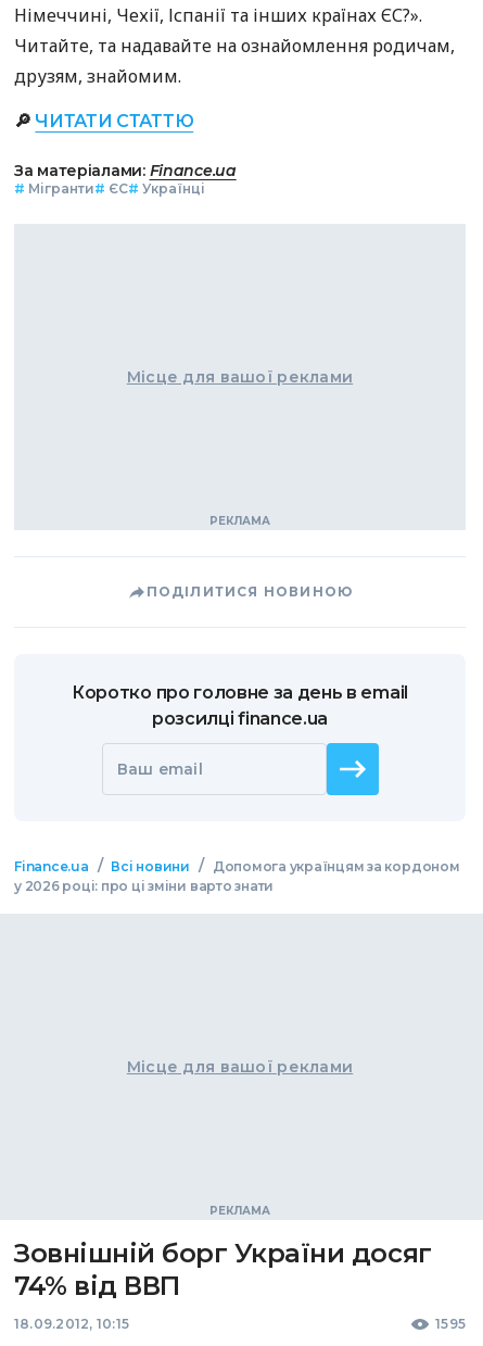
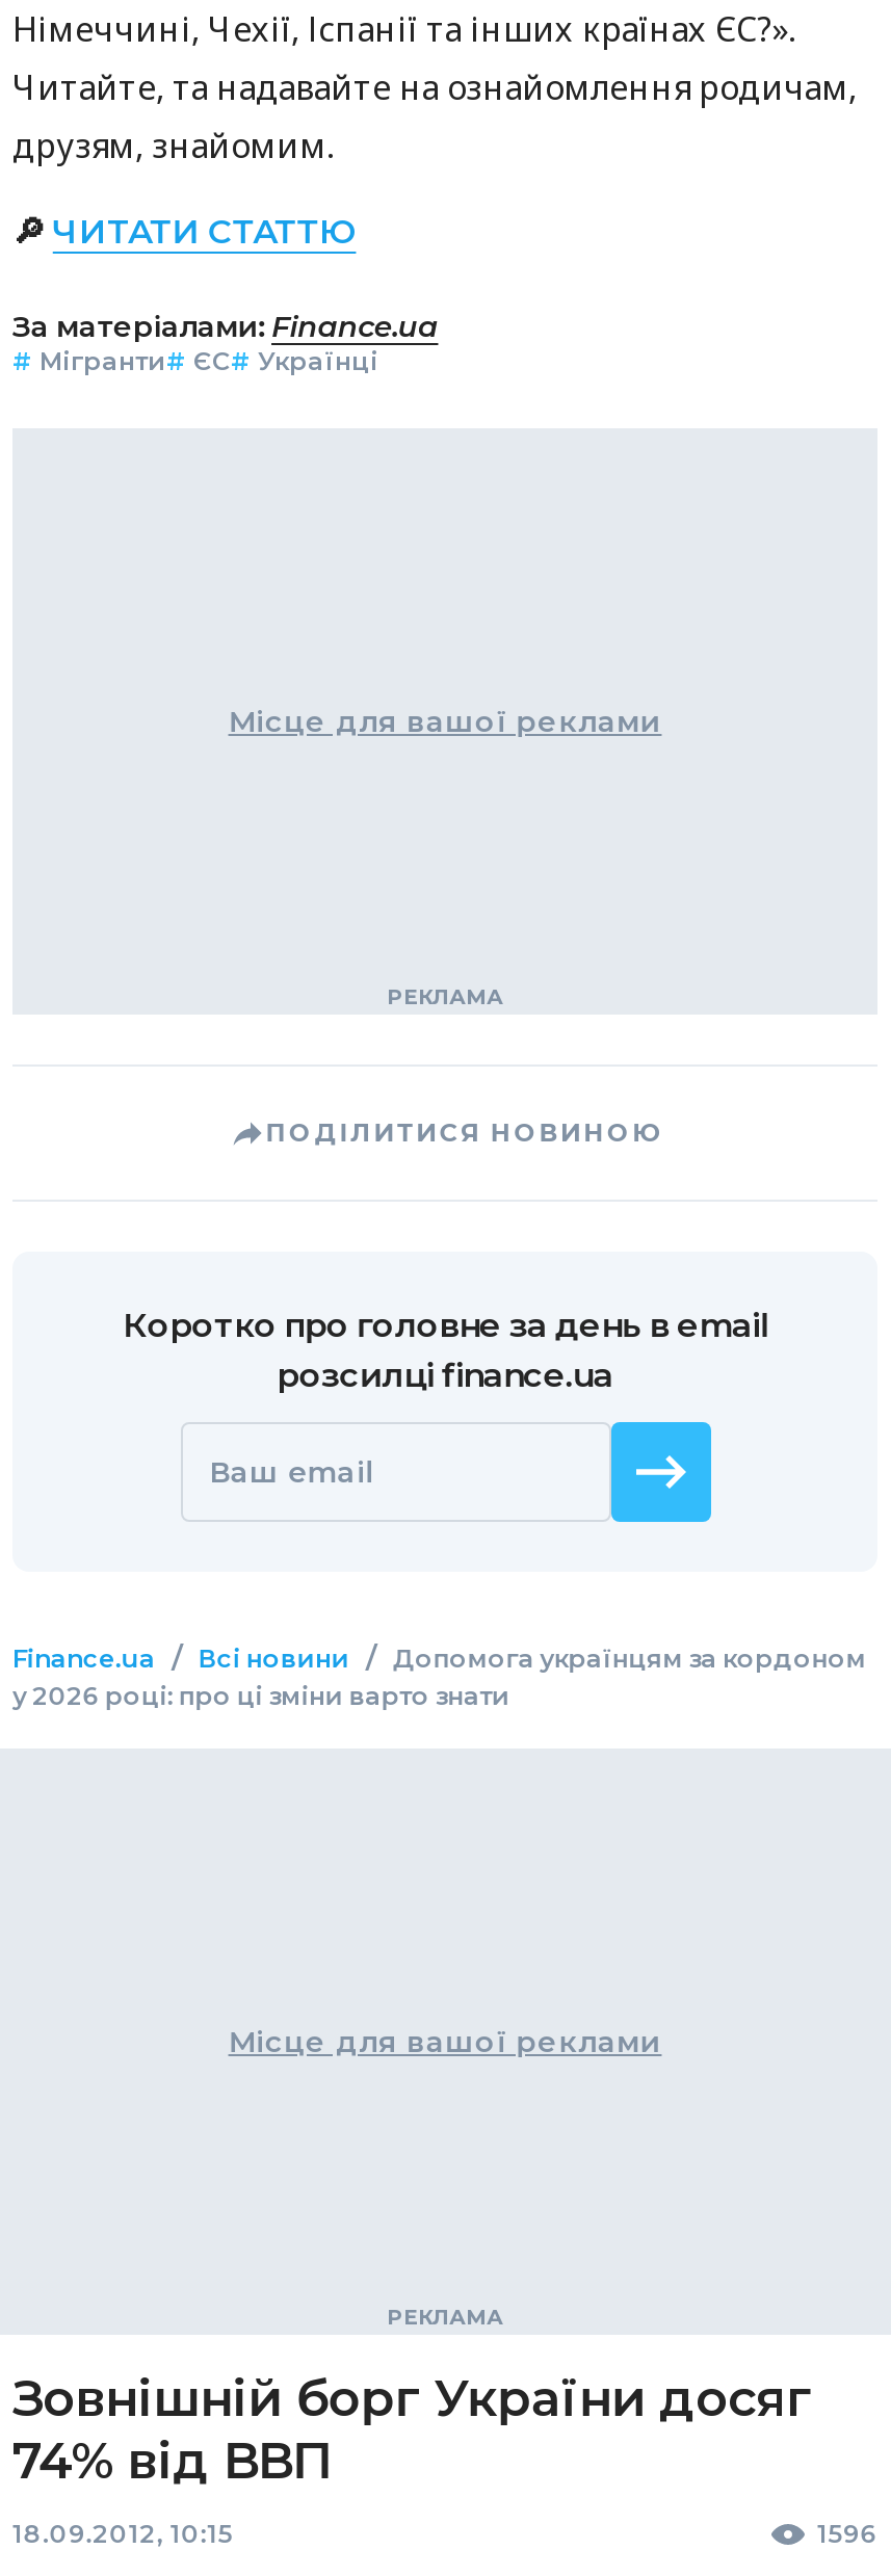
[435,1316,466,1332] 1595 -> [817,2518,877,2549] 1596

